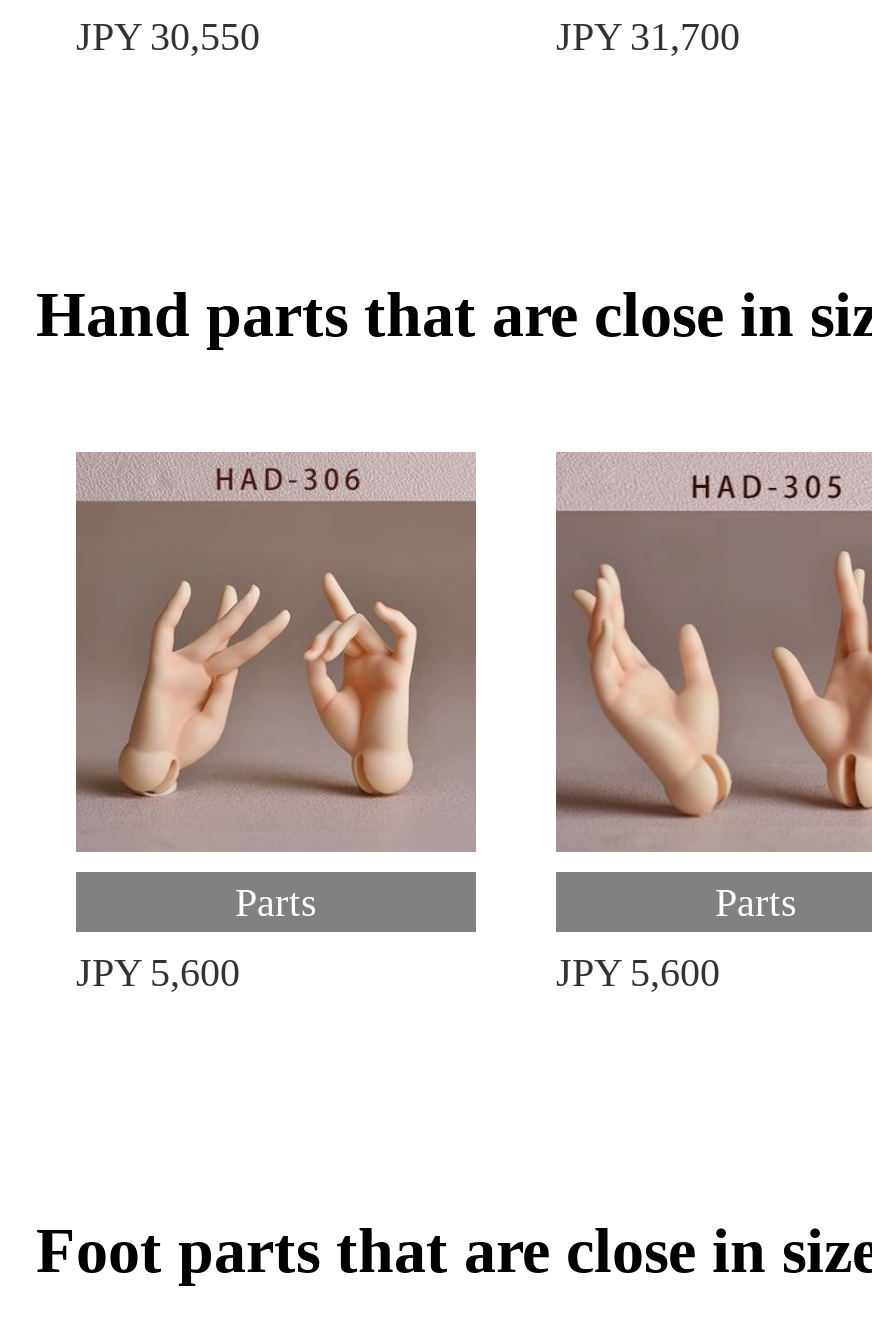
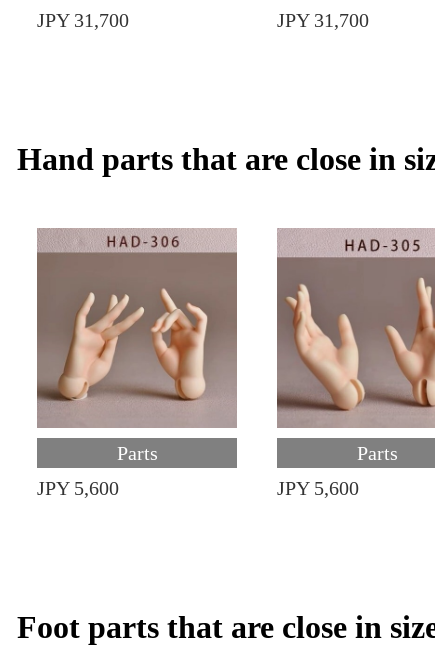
[76,14,260,58] JPY 30,550 -> [37,9,129,31] JPY 31,700

